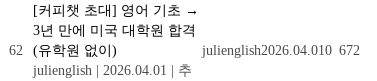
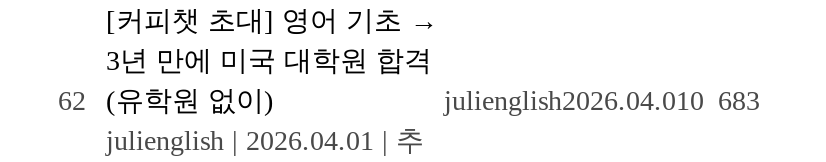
[202,43,360,58] julienglish2026.04.010 672 -> [444,86,760,116] julienglish2026.04.010 683

